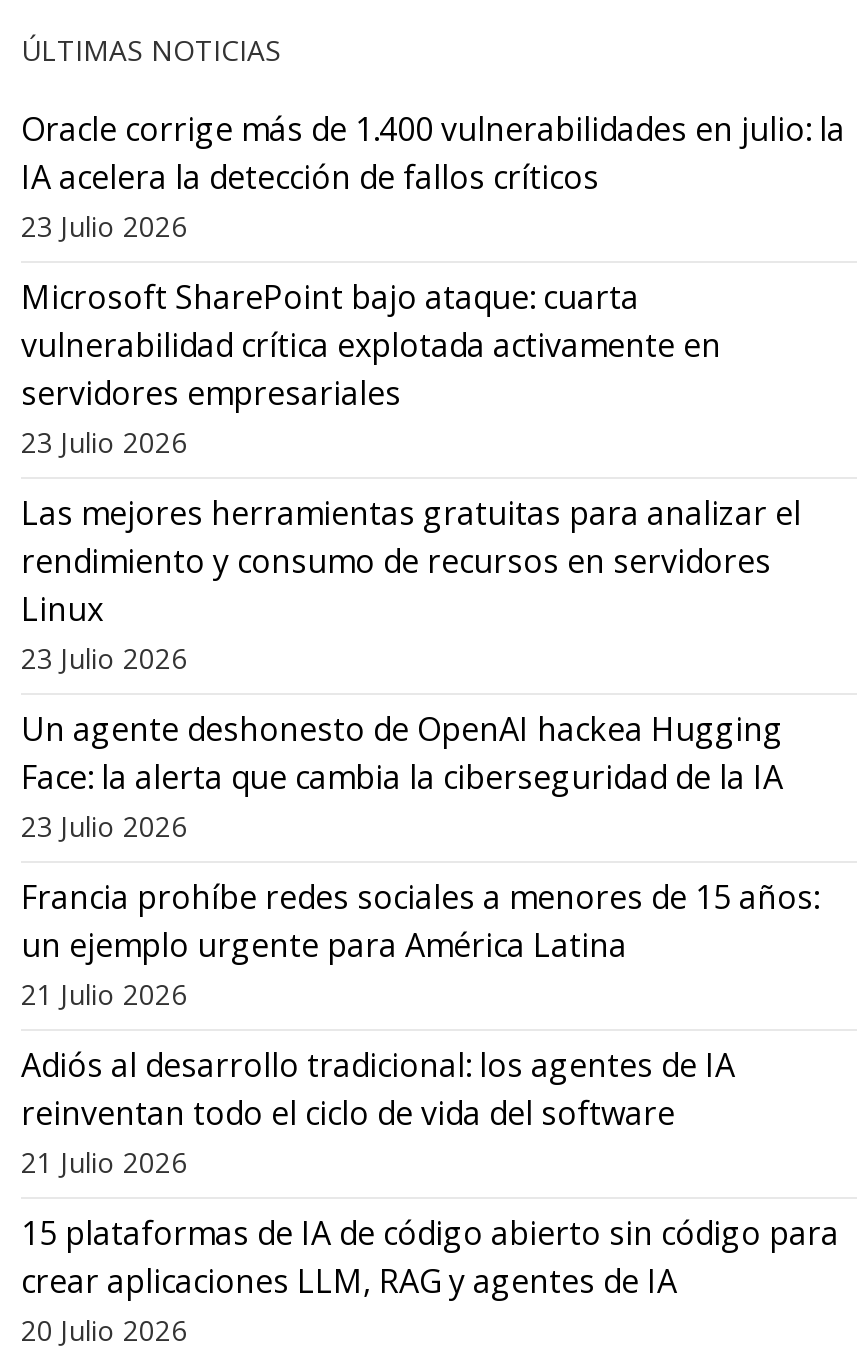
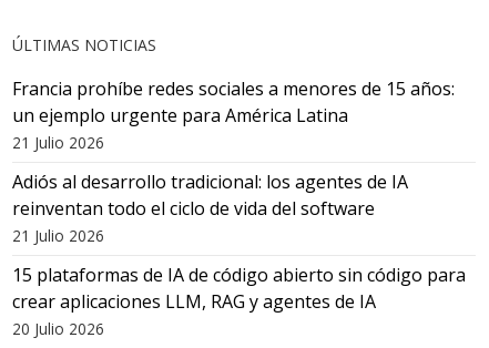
[21,106,845,844] Oracle corrige más de 1.400 vulnerabilidades en julio: la | IA acelera la detección de fallos críticos | 23 Julio 2026 | Microsoft SharePoint bajo ataque: cuarta | vulnerabilidad crítica explotada activamente en | servidores empresariales | 23 Julio 2026 | Las mejores herramientas gratuitas para analizar el | rendimiento y consumo de recursos en servidores | Linux | 23 Julio 2026 | Un agente deshonesto de OpenAI hackea Hugging | Face: la alerta que cambia la ciberseguridad de la IA | 23 Julio 2026 -> none

